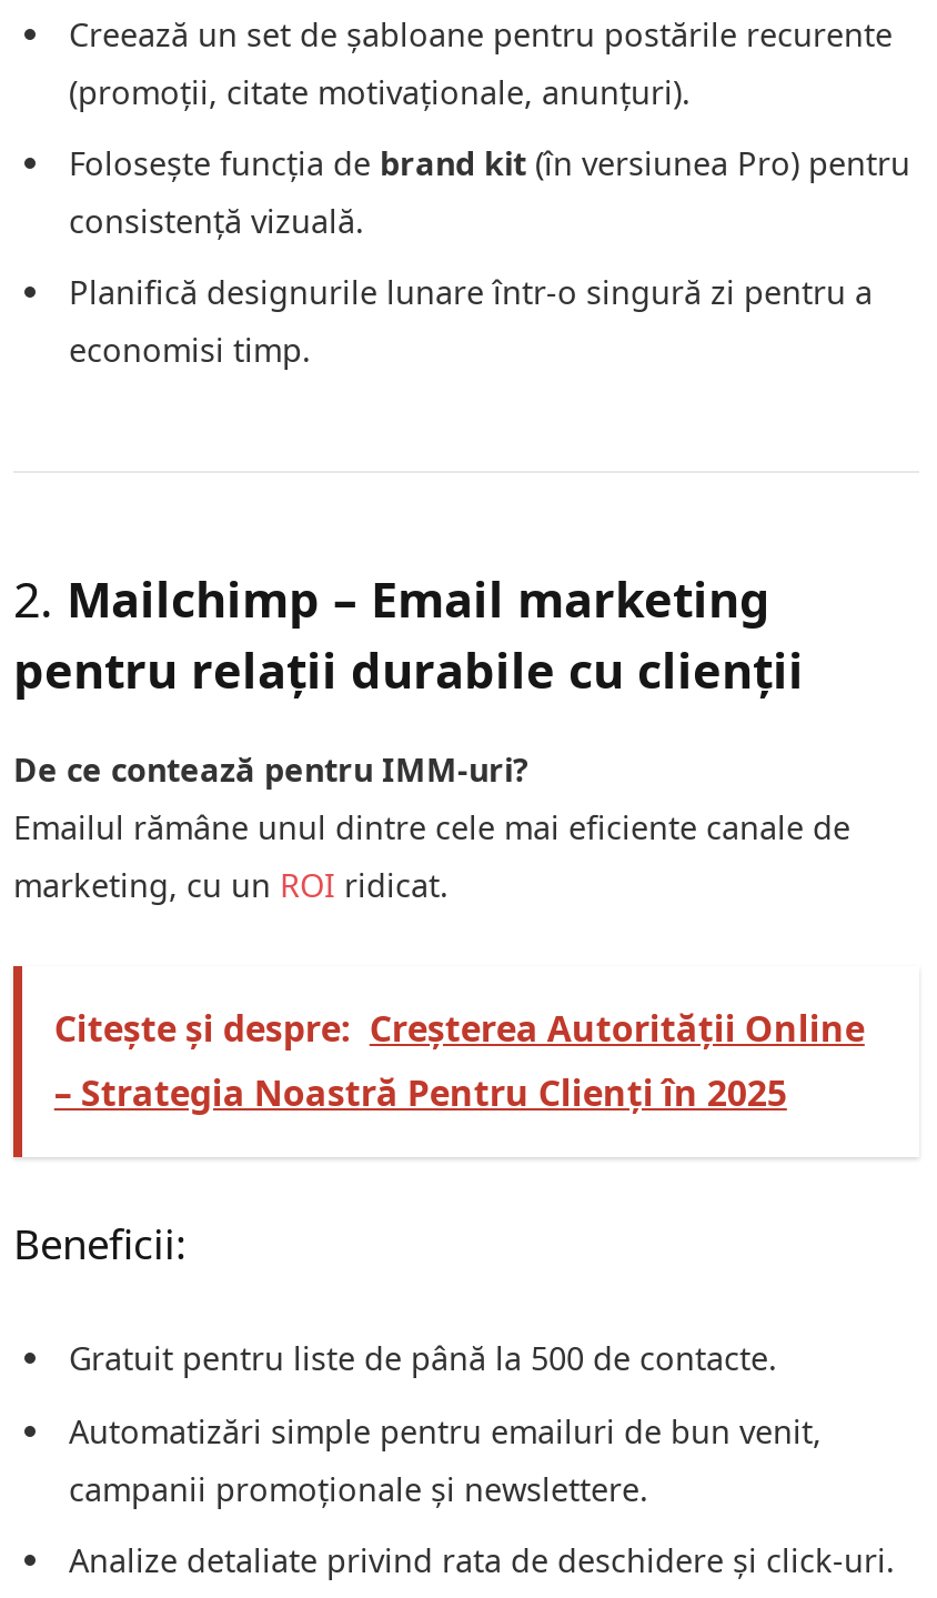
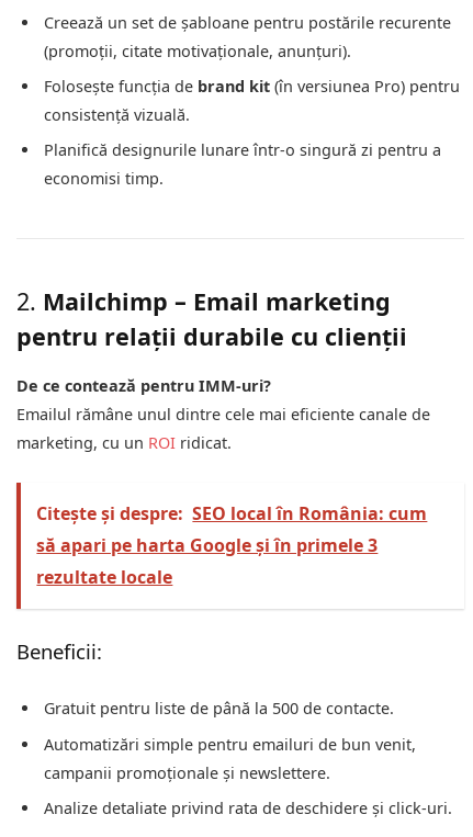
[54,1004,865,1117] Citește și despre: Creșterea Autorității Online | – Strategia Noastră Pentru Clienți în 2025 -> [37,501,427,589] Citește și despre: SEO local în România: cum | să apari pe harta Google și în primele 3 | rezultate locale

